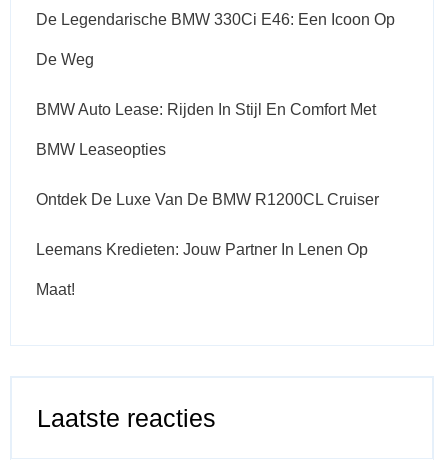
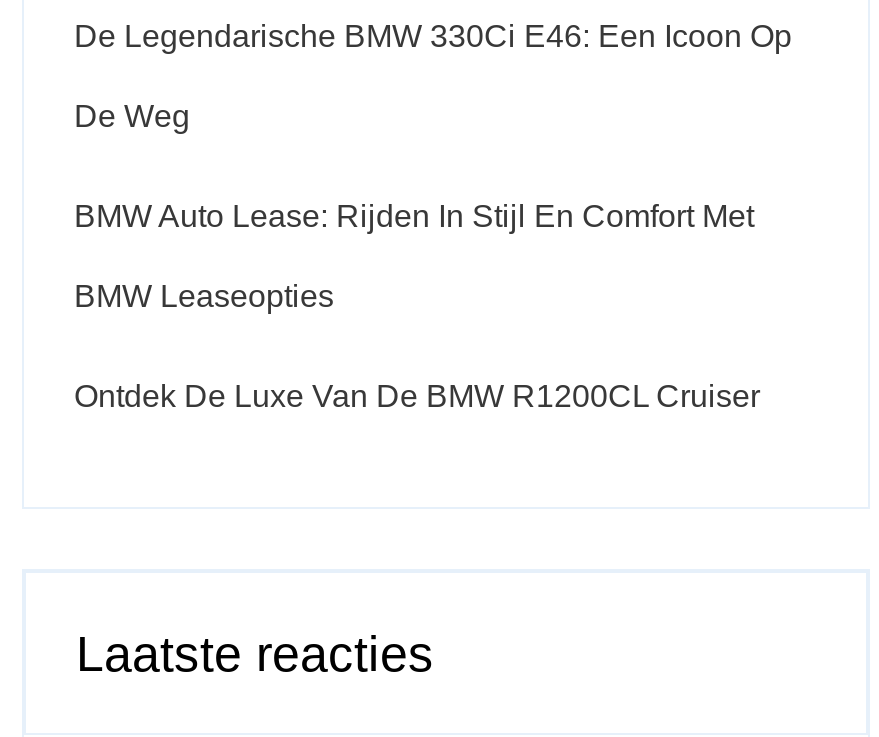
[36,241,368,298] Leemans Kredieten: Jouw Partner In Lenen Op | Maat! -> none

